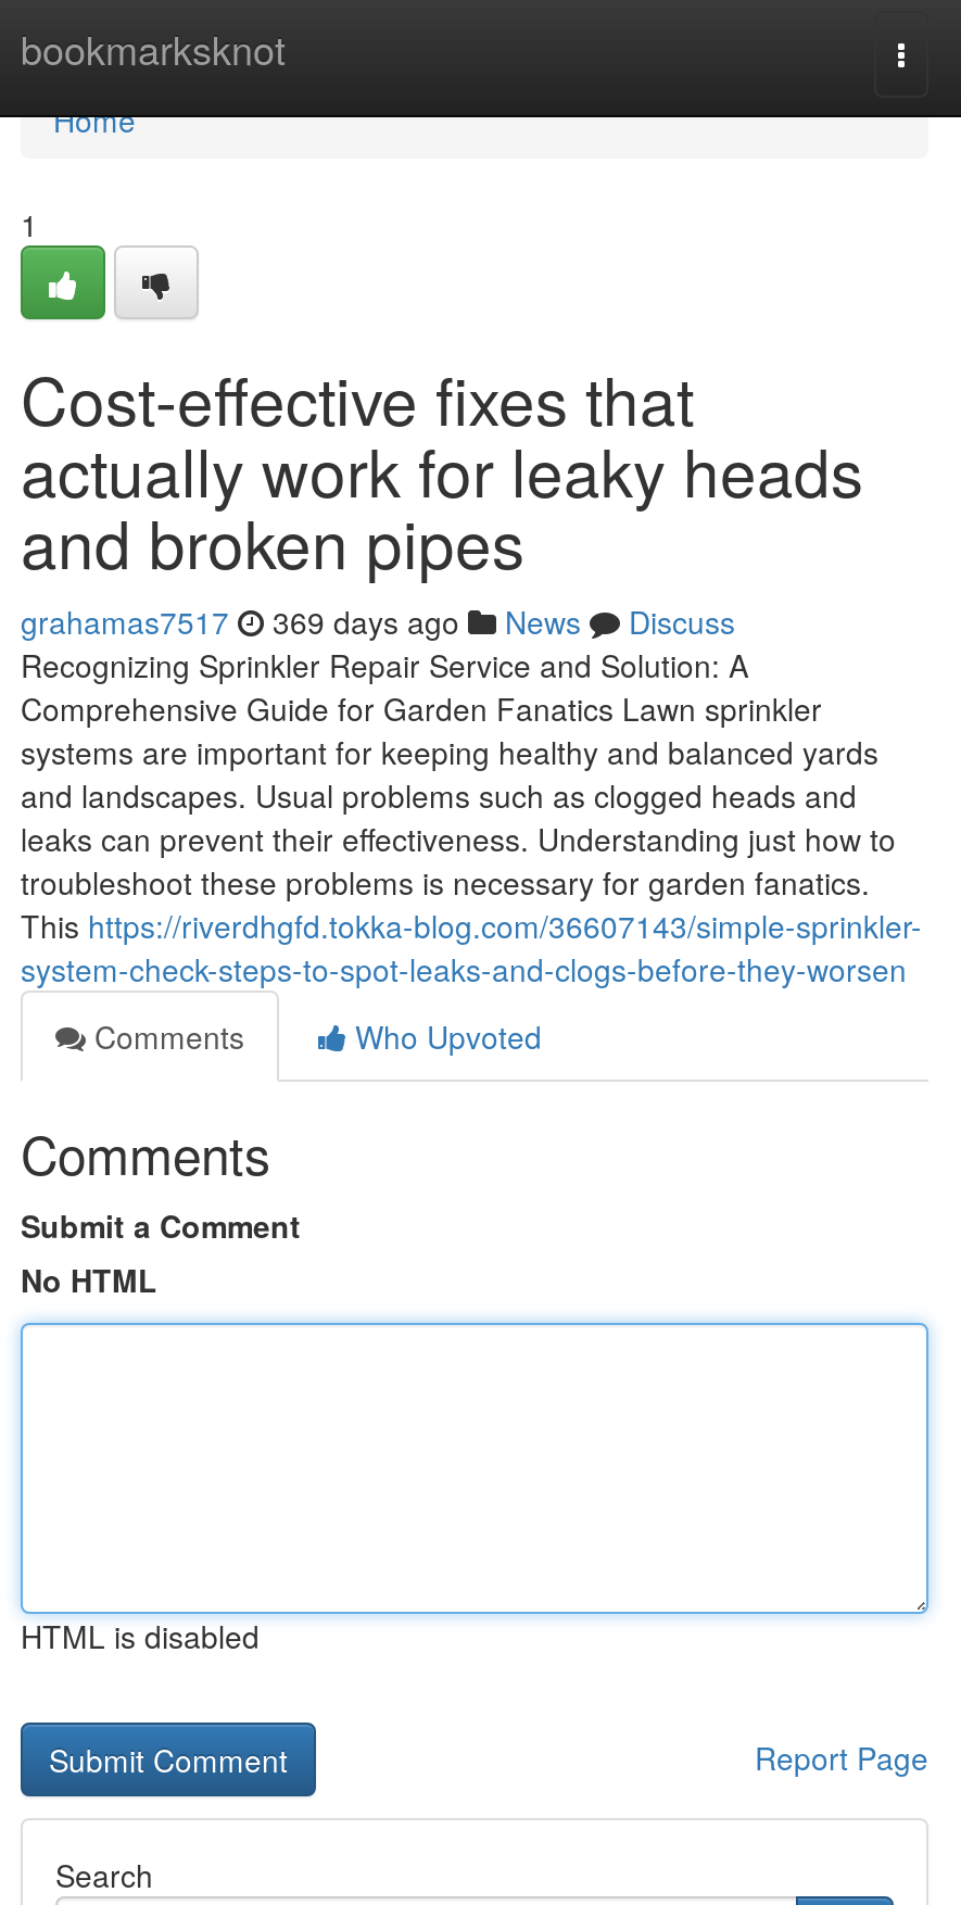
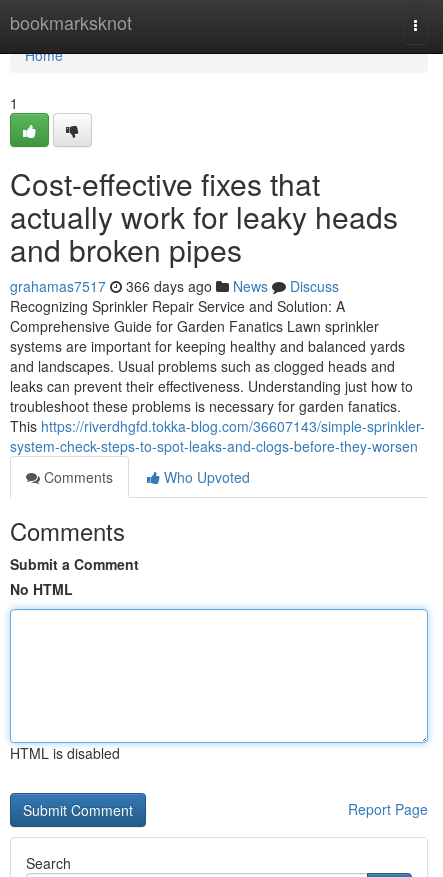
[21,600,735,643] grahamas7517 369 days ago News Discuss -> [10,276,339,296] grahamas7517 366 days ago News Discuss

